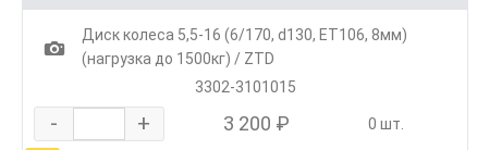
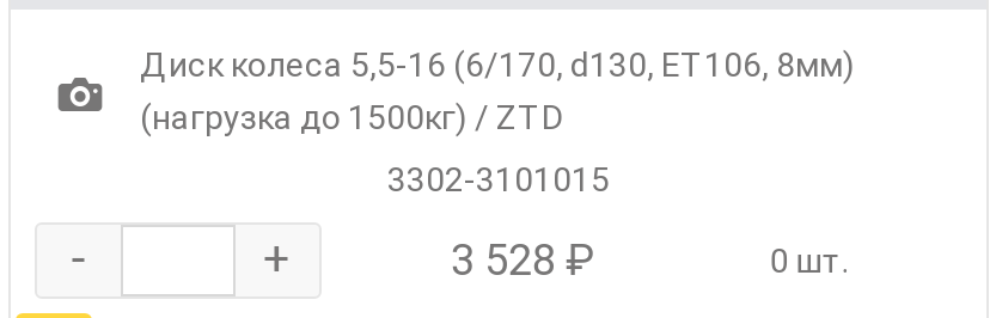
[223,112,290,135] 3 200 ₽ -> [451,234,596,284] 3 528 ₽

